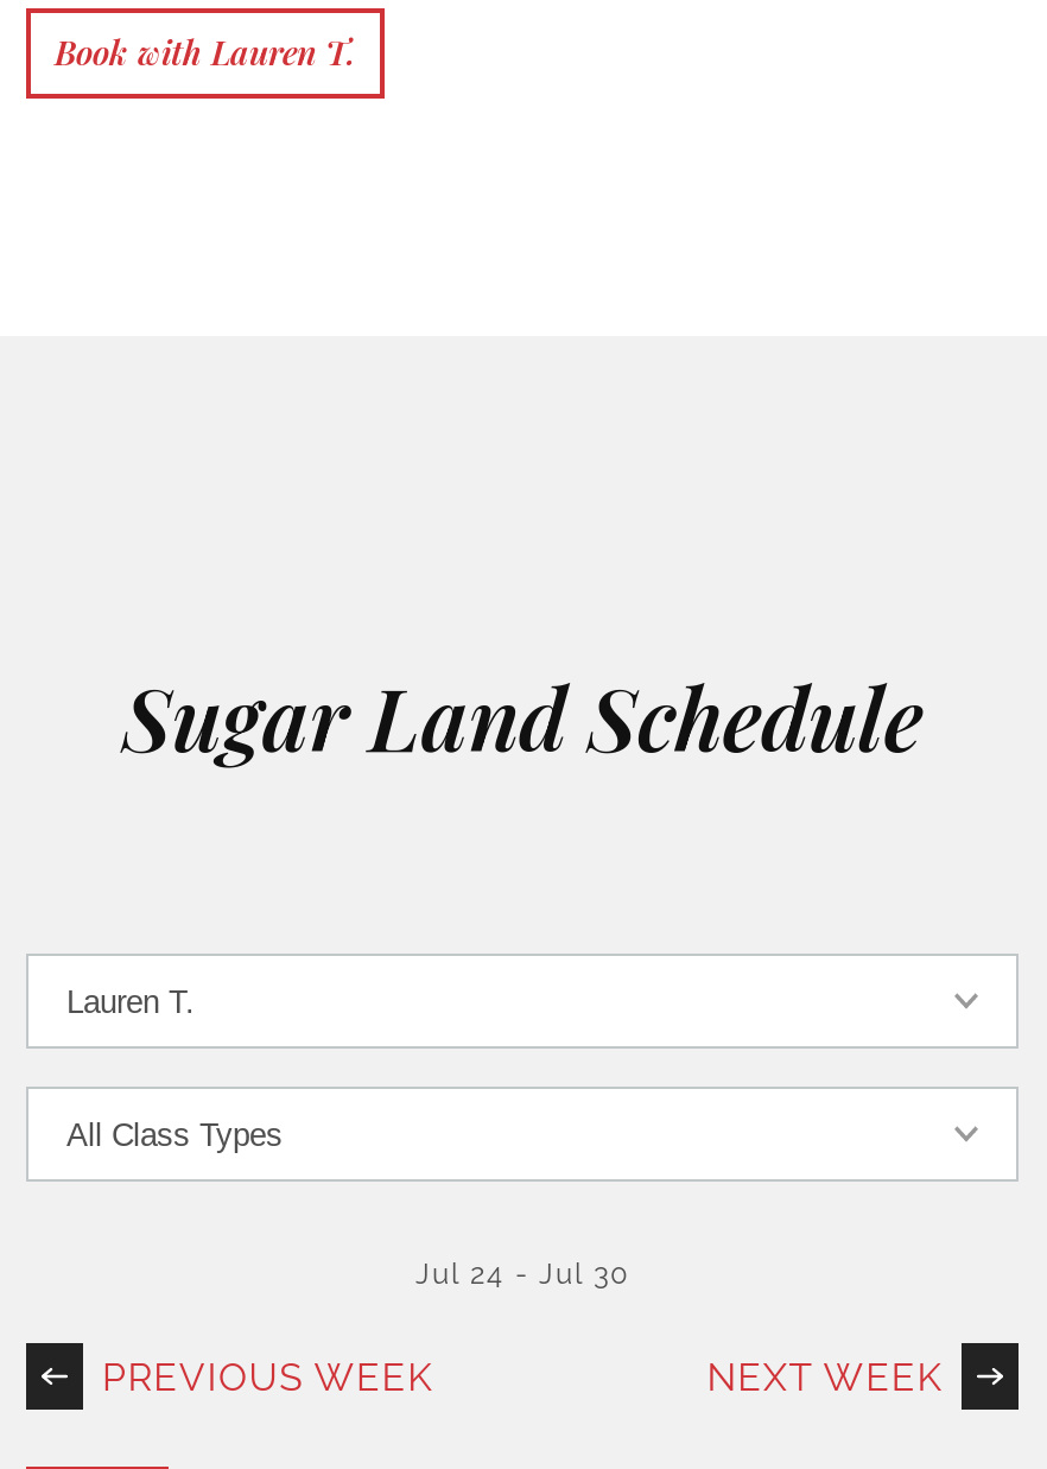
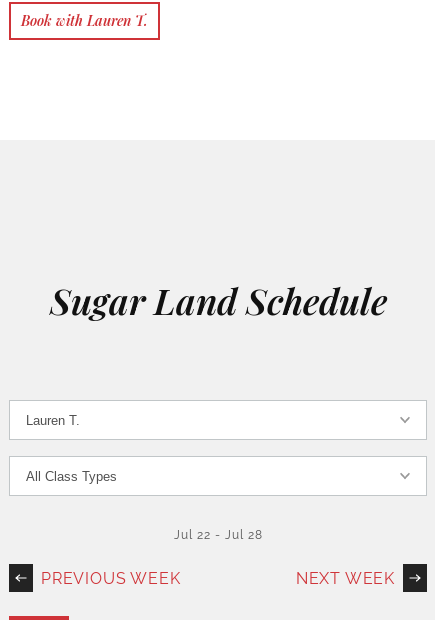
[415,1258,629,1291] Jul 24 - Jul 30 -> [173,528,262,542] Jul 22 - Jul 28

